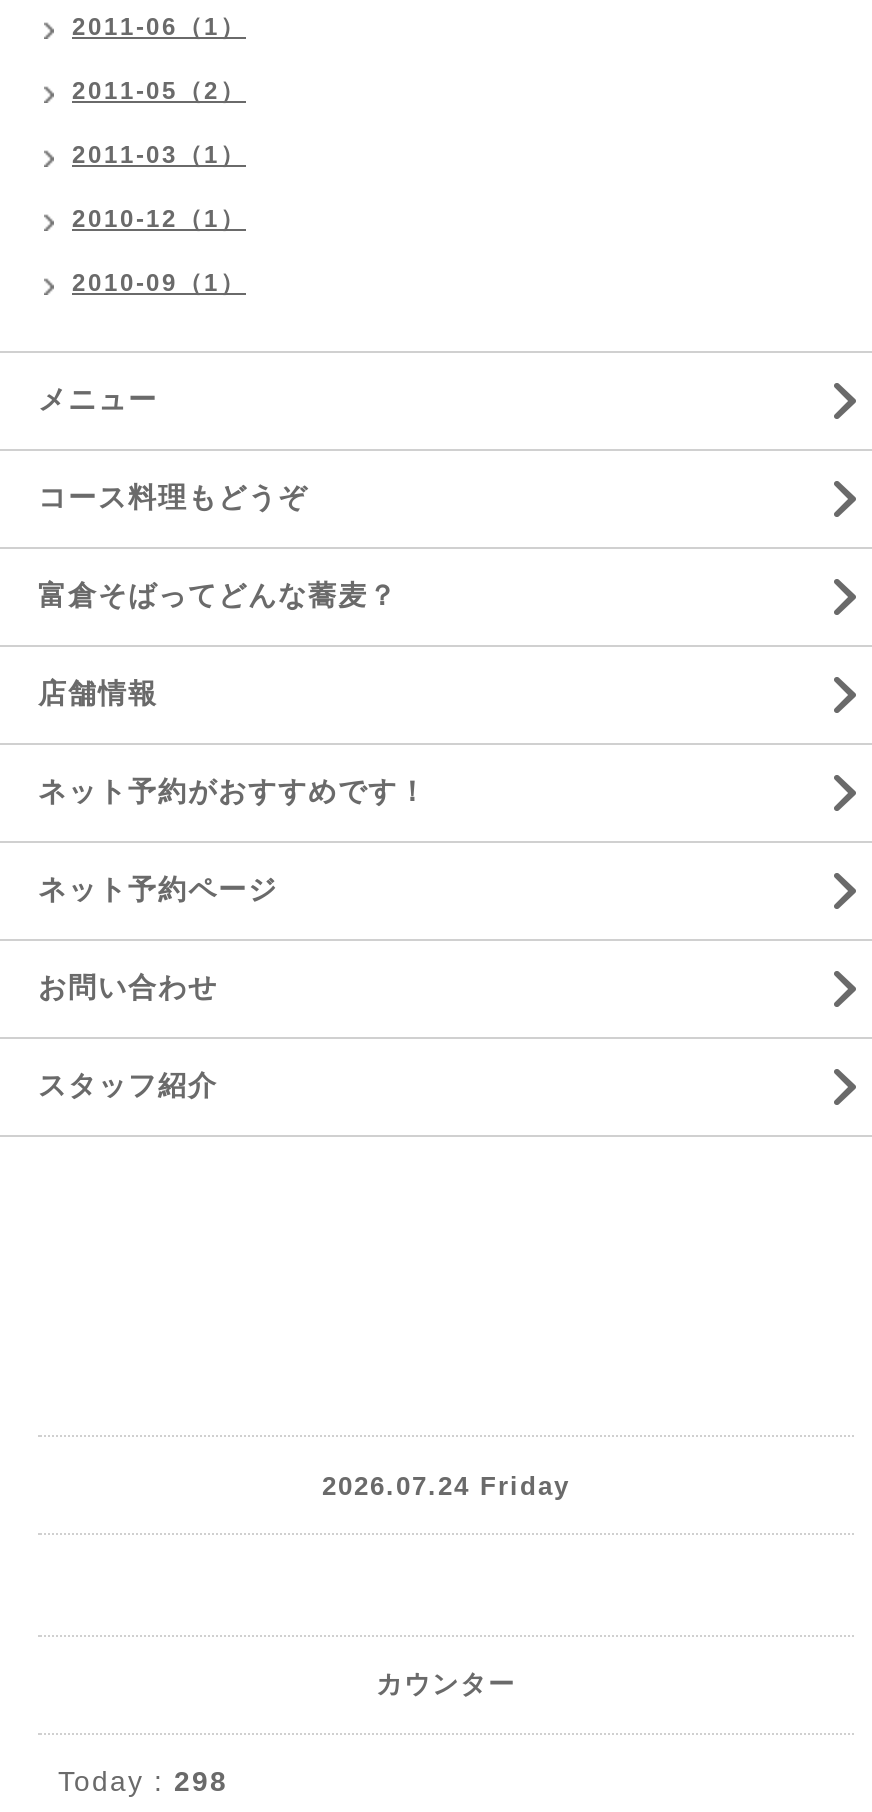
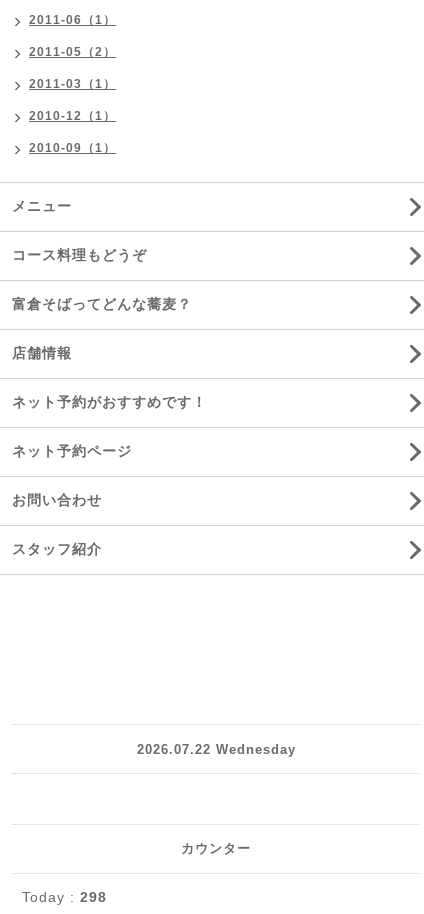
[322,1470,570,1500] 2026.07.24 Friday -> [136,741,295,756] 2026.07.22 Wednesday

